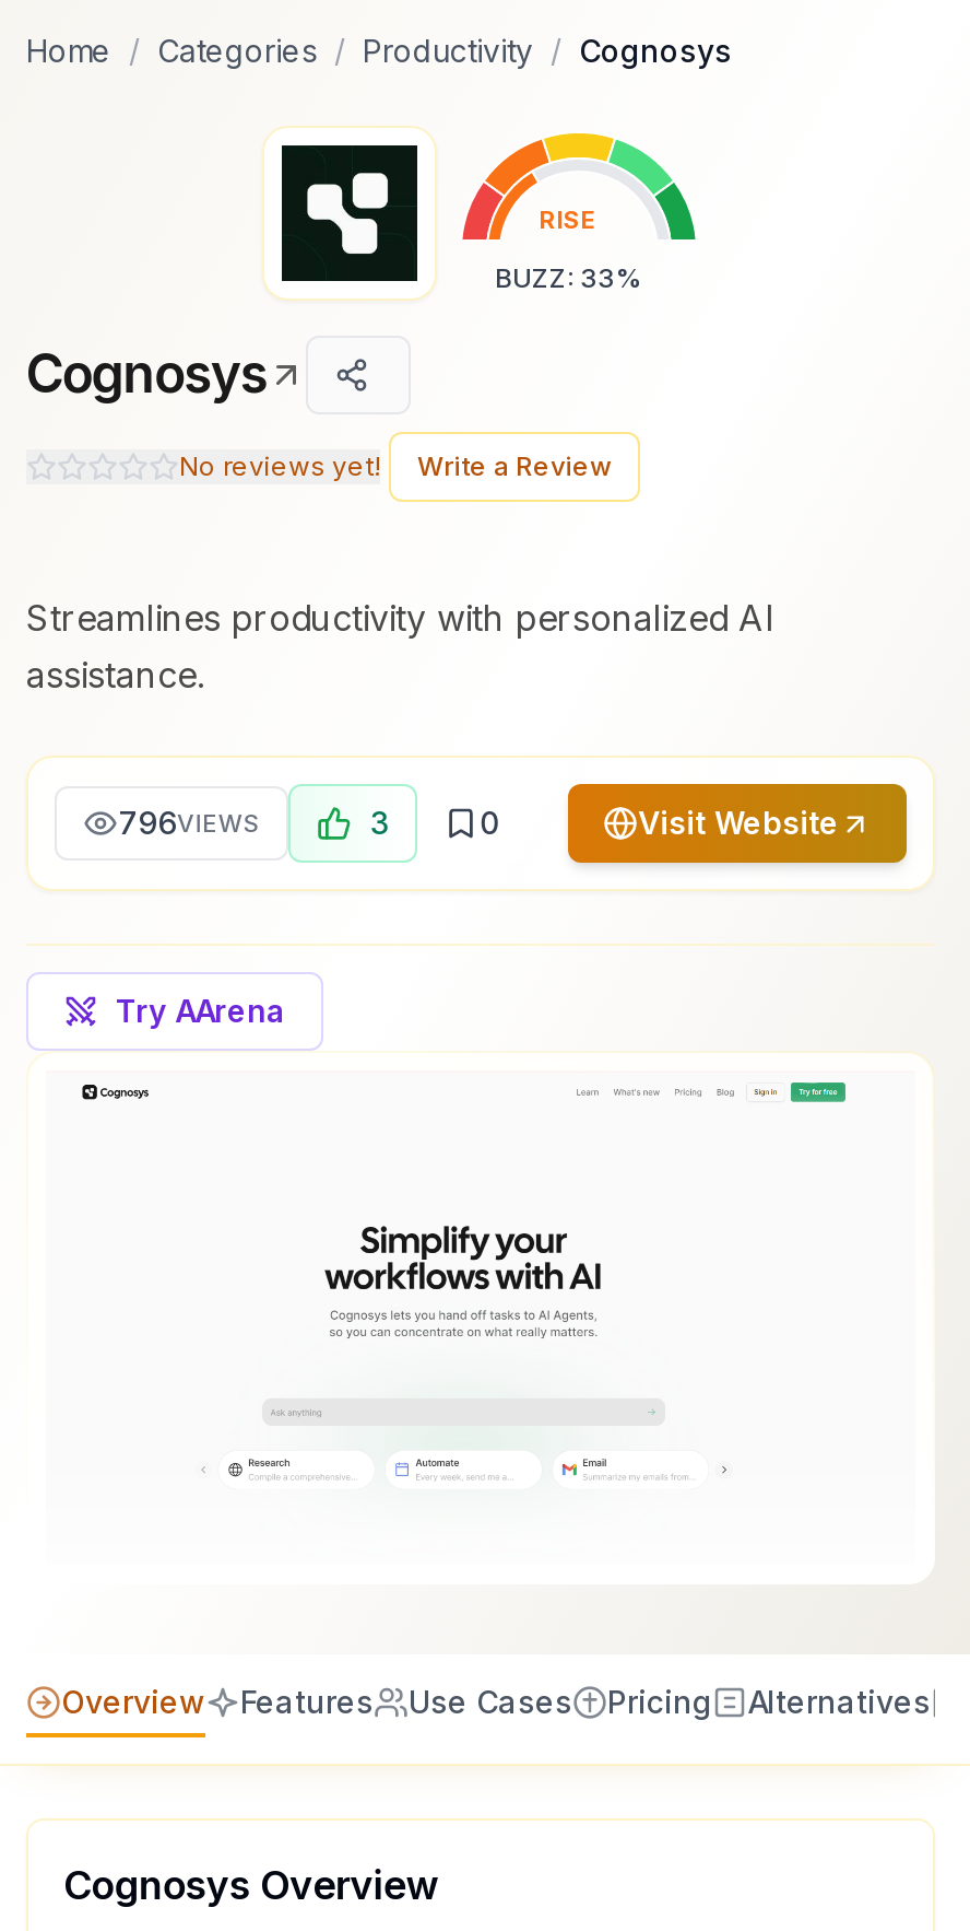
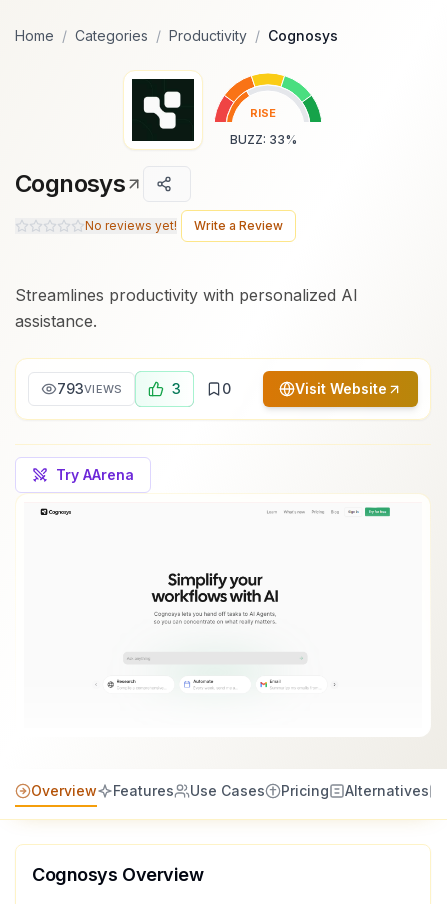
[118,804,261,841] 796VIEWS -> [57,380,122,397] 793VIEWS

